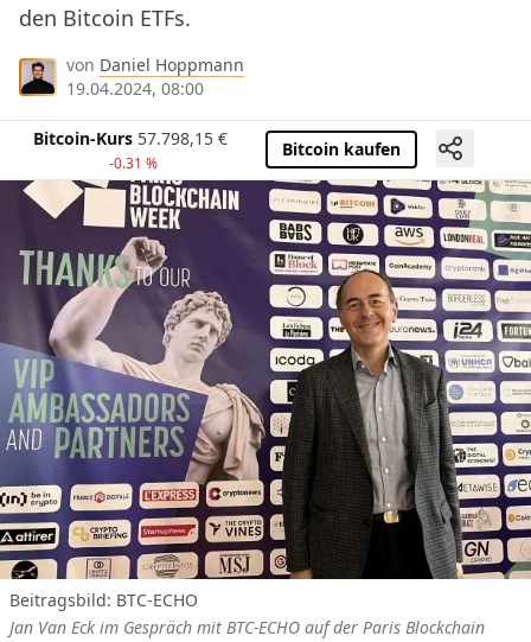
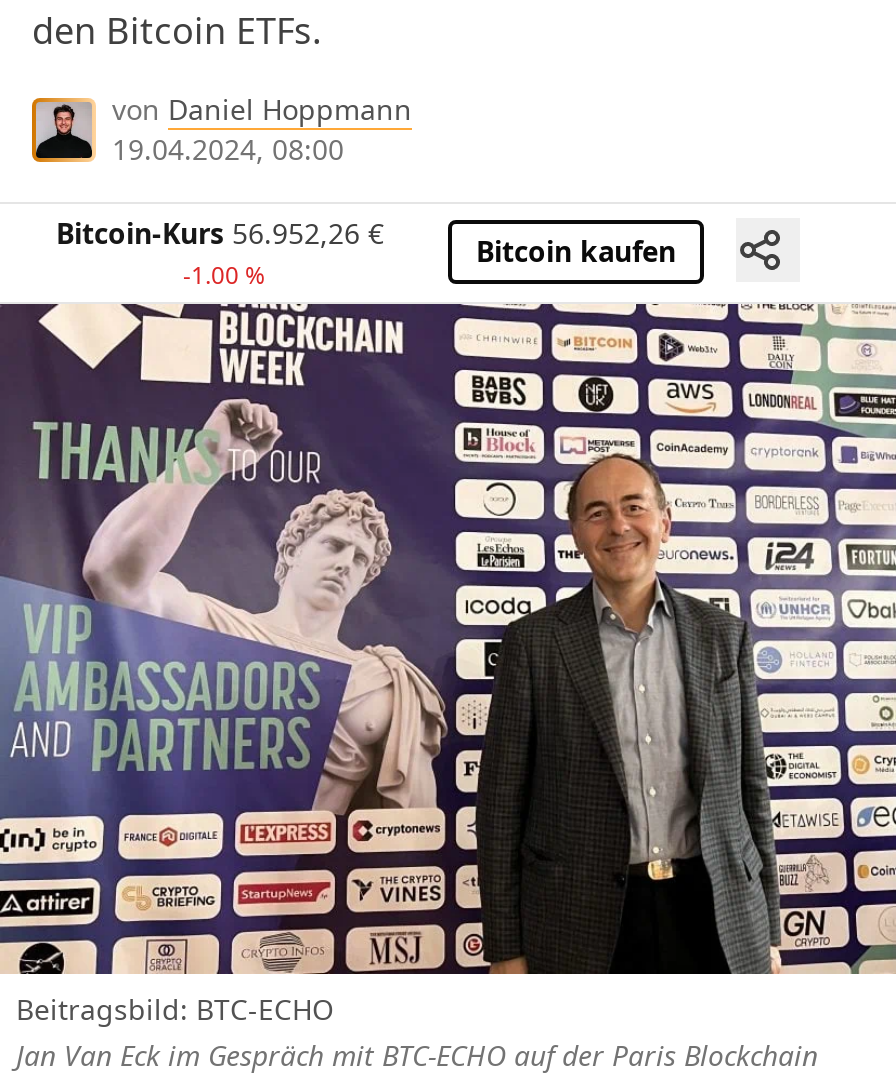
[33,127,228,149] Bitcoin-Kurs 57.798,15 € -> [56,213,384,251] Bitcoin-Kurs 56.952,26 €
[108,153,157,173] -0.31 % -> [183,257,265,291] -1.00 %

